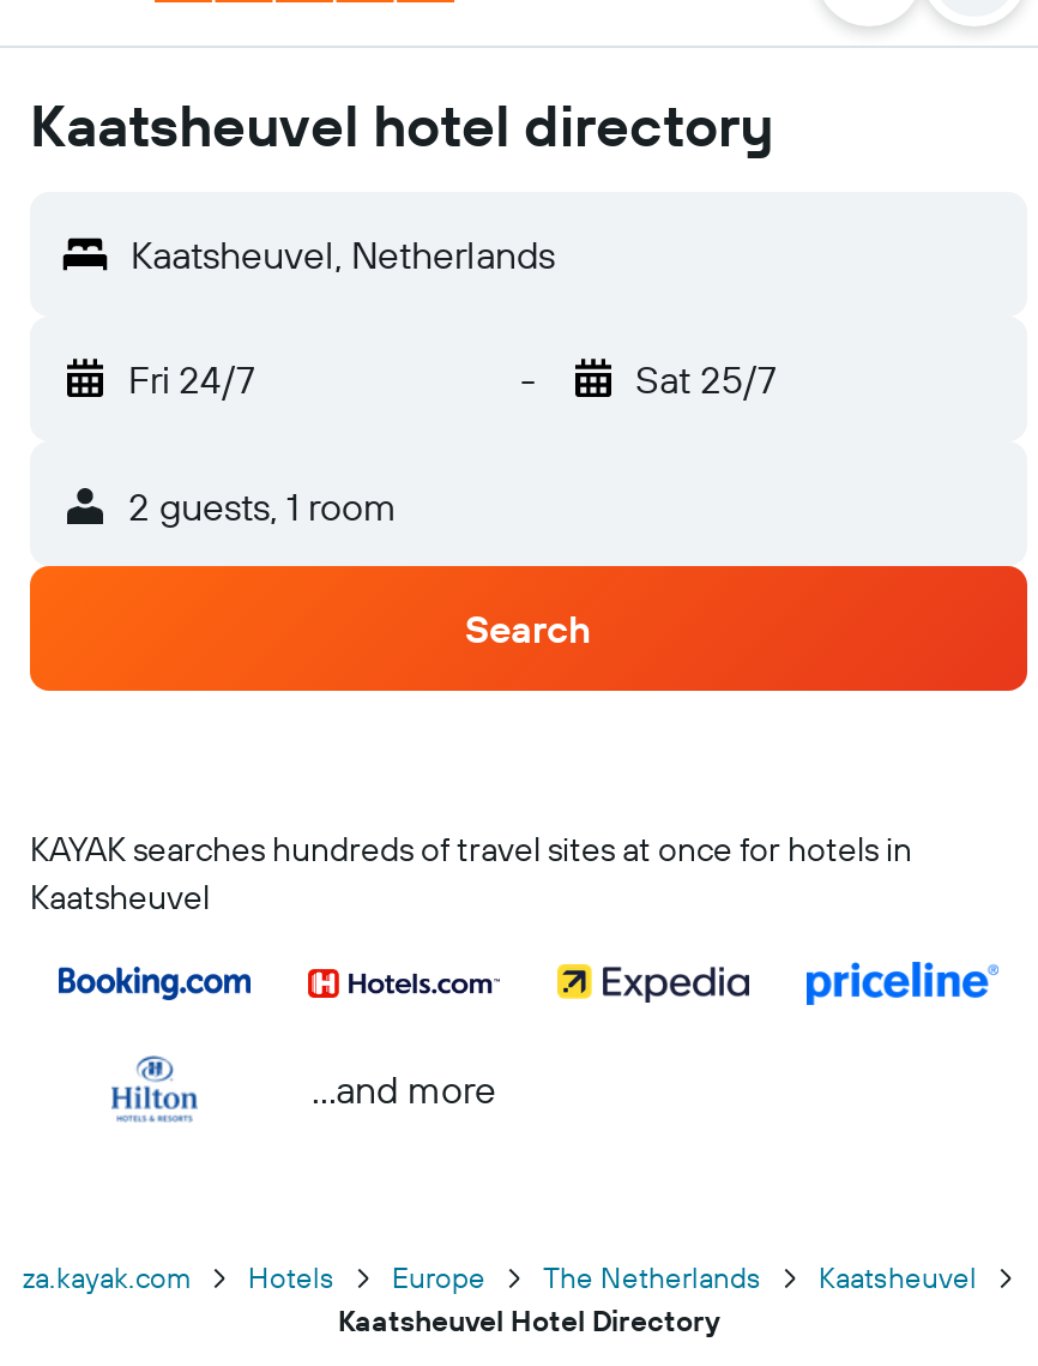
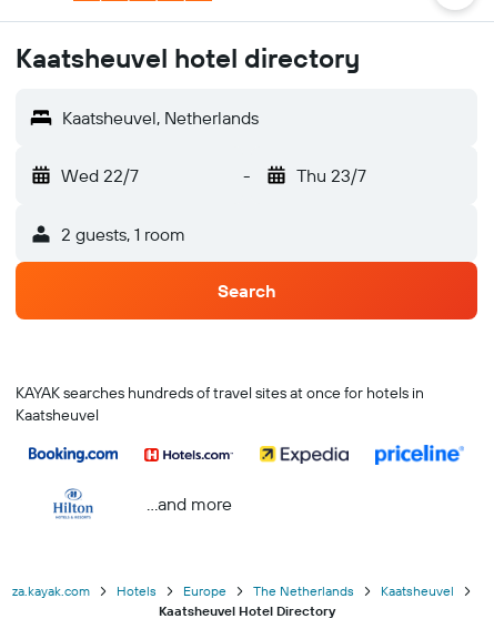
[128,355,255,403] Fri 24/7 -> [61,164,139,186] Wed 22/7
[635,355,777,403] Sat 25/7 -> [296,164,366,186] Thu 23/7

